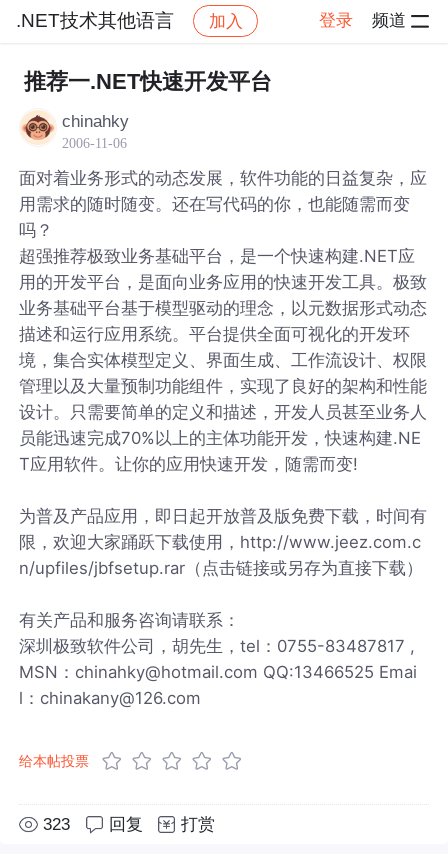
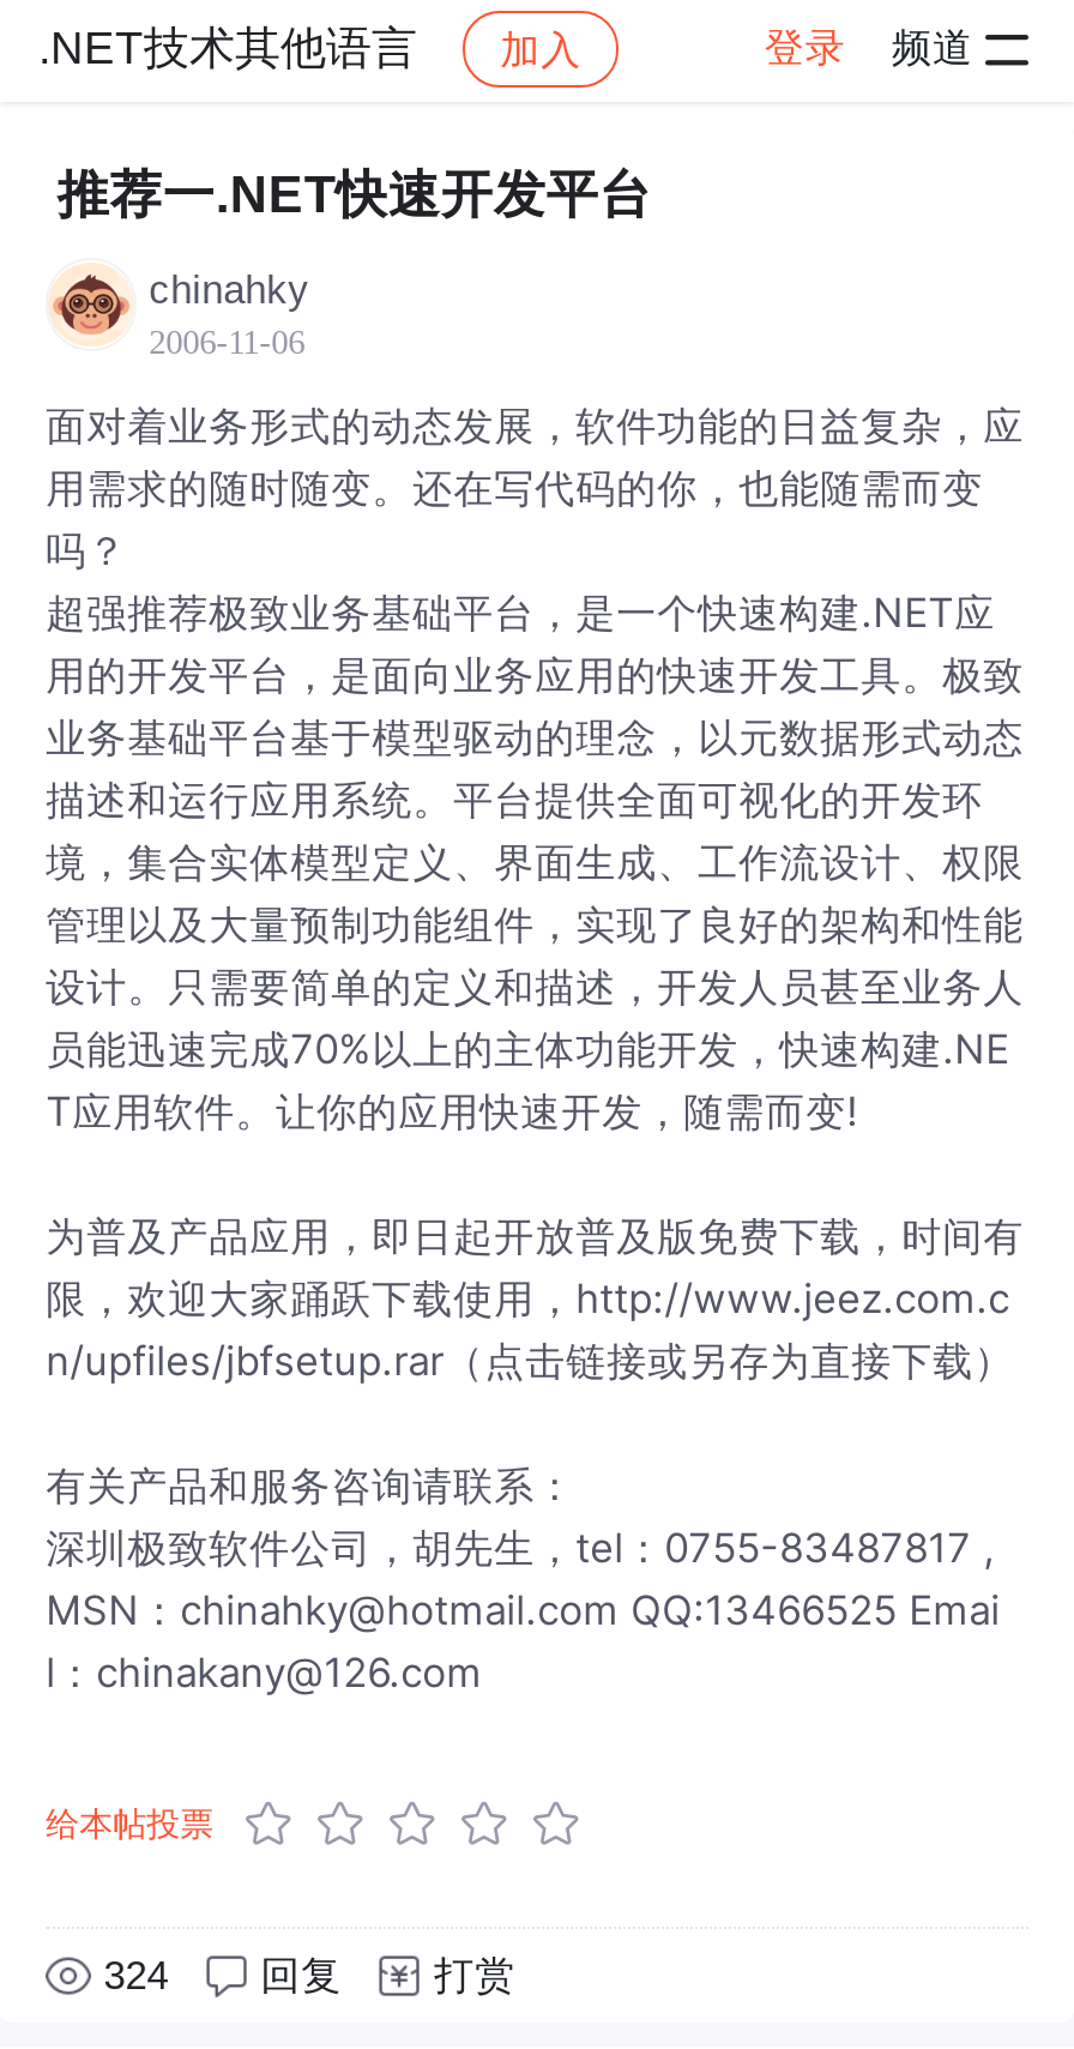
[43,815,70,834] 323 -> [104,1954,168,1999] 324

